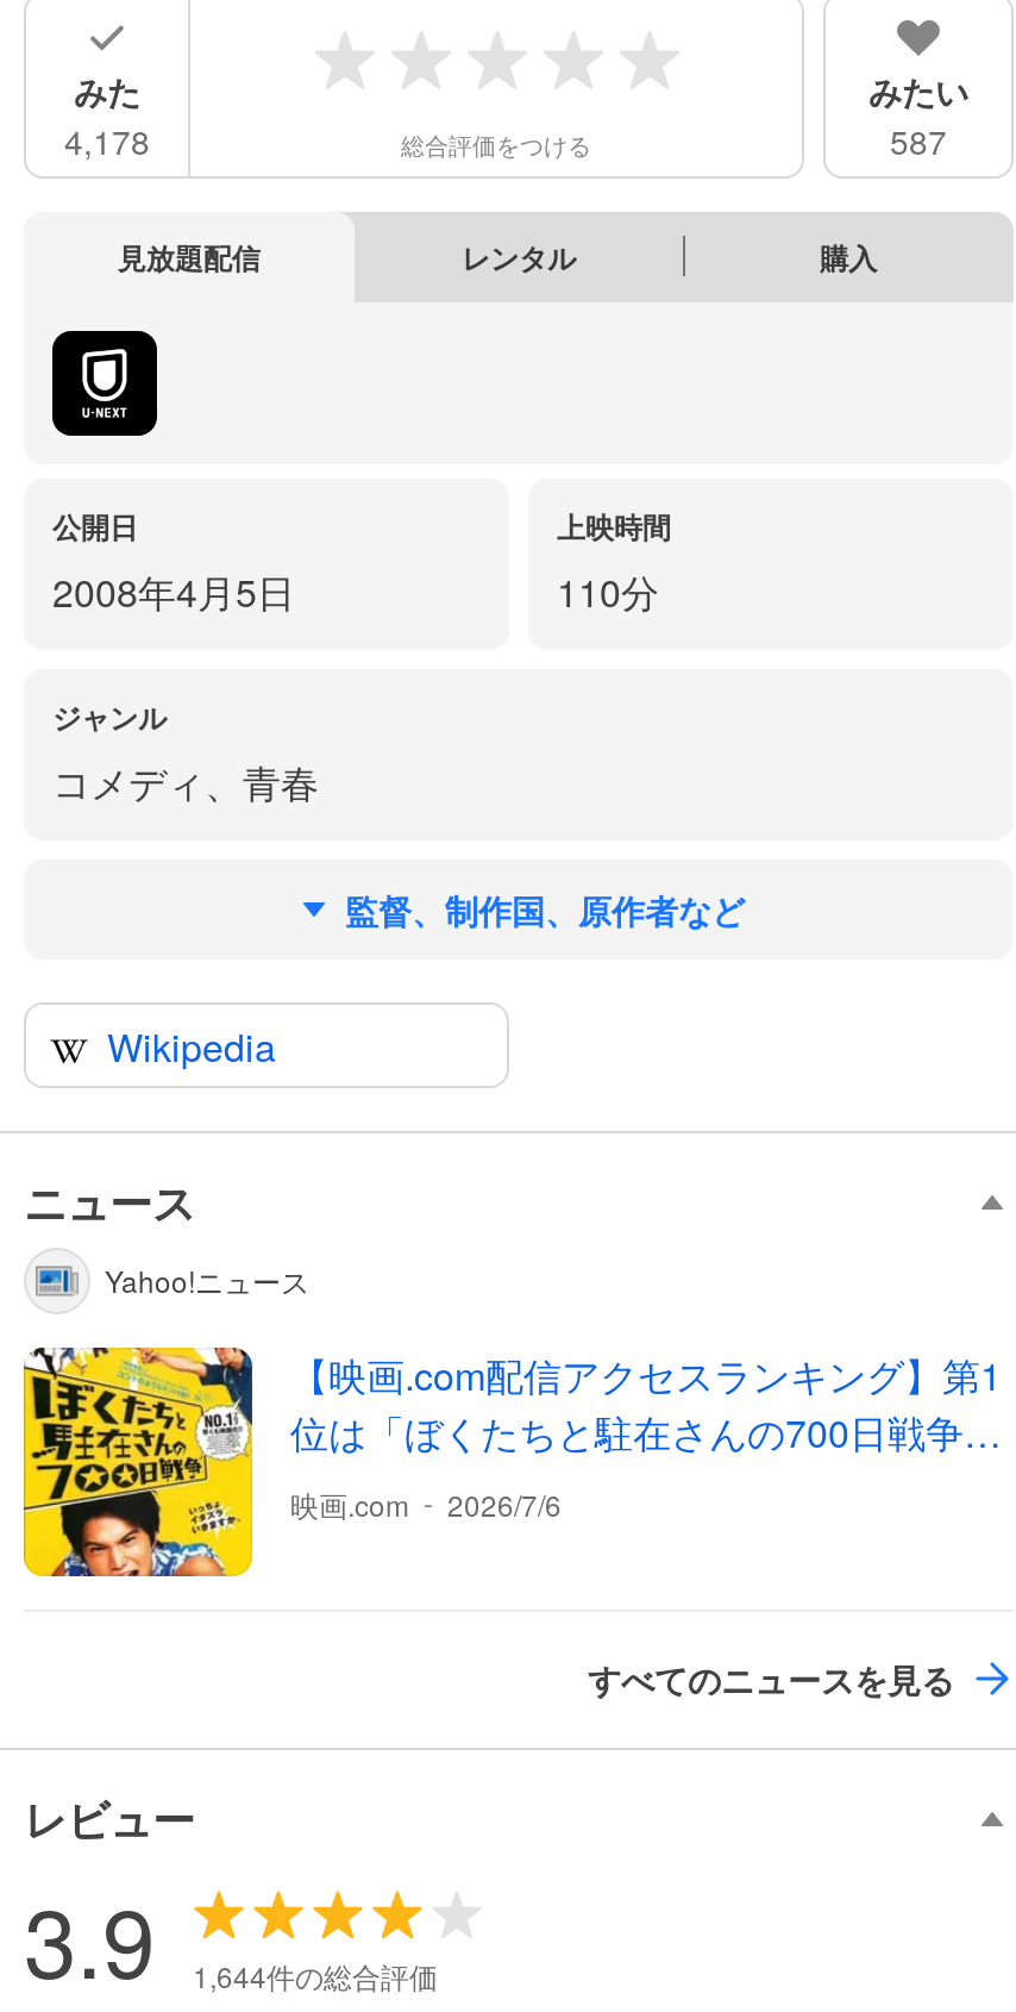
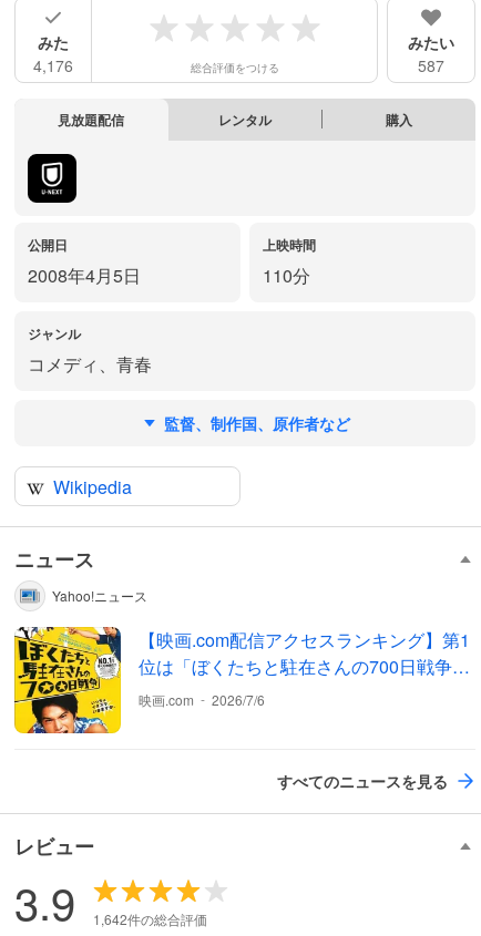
[64,115,150,163] 4,178 -> [33,54,73,76] 4,176
[193,1955,438,1995] 1,644件の総合評価 -> [93,909,207,928] 1,642件の総合評価

